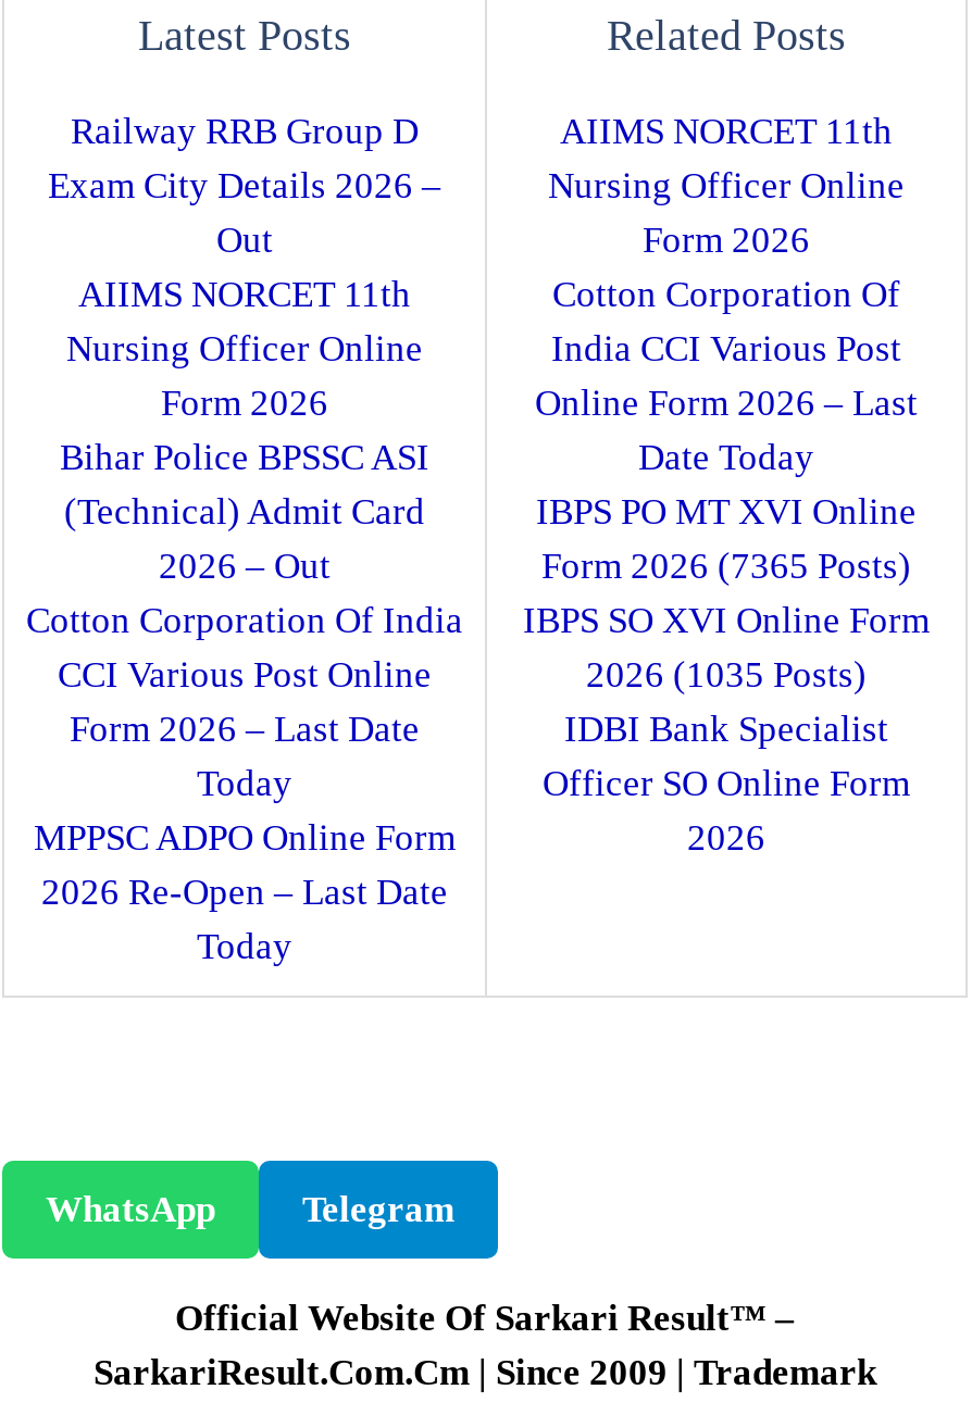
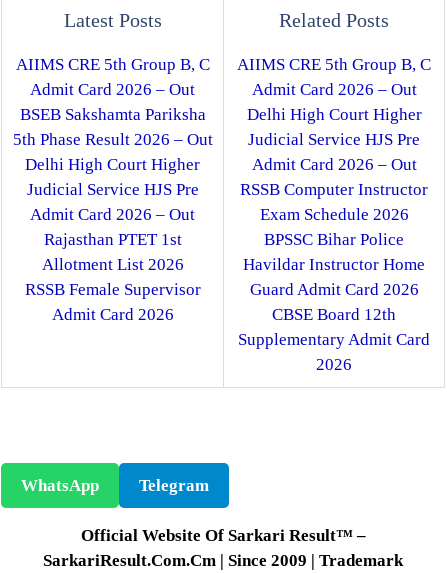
[26,112,463,968] Railway RRB Group D | Exam City Details 2026 – | Out | AIIMS NORCET 11th | Nursing Officer Online | Form 2026 | Bihar Police BPSSC ASI | (Technical) Admit Card | 2026 – Out | Cotton Corporation Of India | CCI Various Post Online | Form 2026 – Last Date | Today | MPPSC ADPO Online Form | 2026 Re-Open – Last Date | Today -> [12,54,212,323] AIIMS CRE 5th Group B, C | Admit Card 2026 – Out | BSEB Sakshamta Pariksha | 5th Phase Result 2026 – Out | Delhi High Court Higher | Judicial Service HJS Pre | Admit Card 2026 – Out | Rajasthan PTET 1st | Allotment List 2026 | RSSB Female Supervisor | Admit Card 2026
[523,112,930,805] AIIMS NORCET 11th | Nursing Officer Online | Form 2026 | Cotton Corporation Of | India CCI Various Post | Online Form 2026 – Last | Date Today | IBPS PO MT XVI Online | Form 2026 (7365 Posts) | IBPS SO XVI Online Form | 2026 (1035 Posts) | IDBI Bank Specialist | Officer SO Online Form -> [237,54,431,348] AIIMS CRE 5th Group B, C | Admit Card 2026 – Out | Delhi High Court Higher | Judicial Service HJS Pre | Admit Card 2026 – Out | RSSB Computer Instructor | Exam Schedule 2026 | BPSSC Bihar Police | Havildar Instructor Home | Guard Admit Card 2026 | CBSE Board 12th | Supplementary Admit Card

